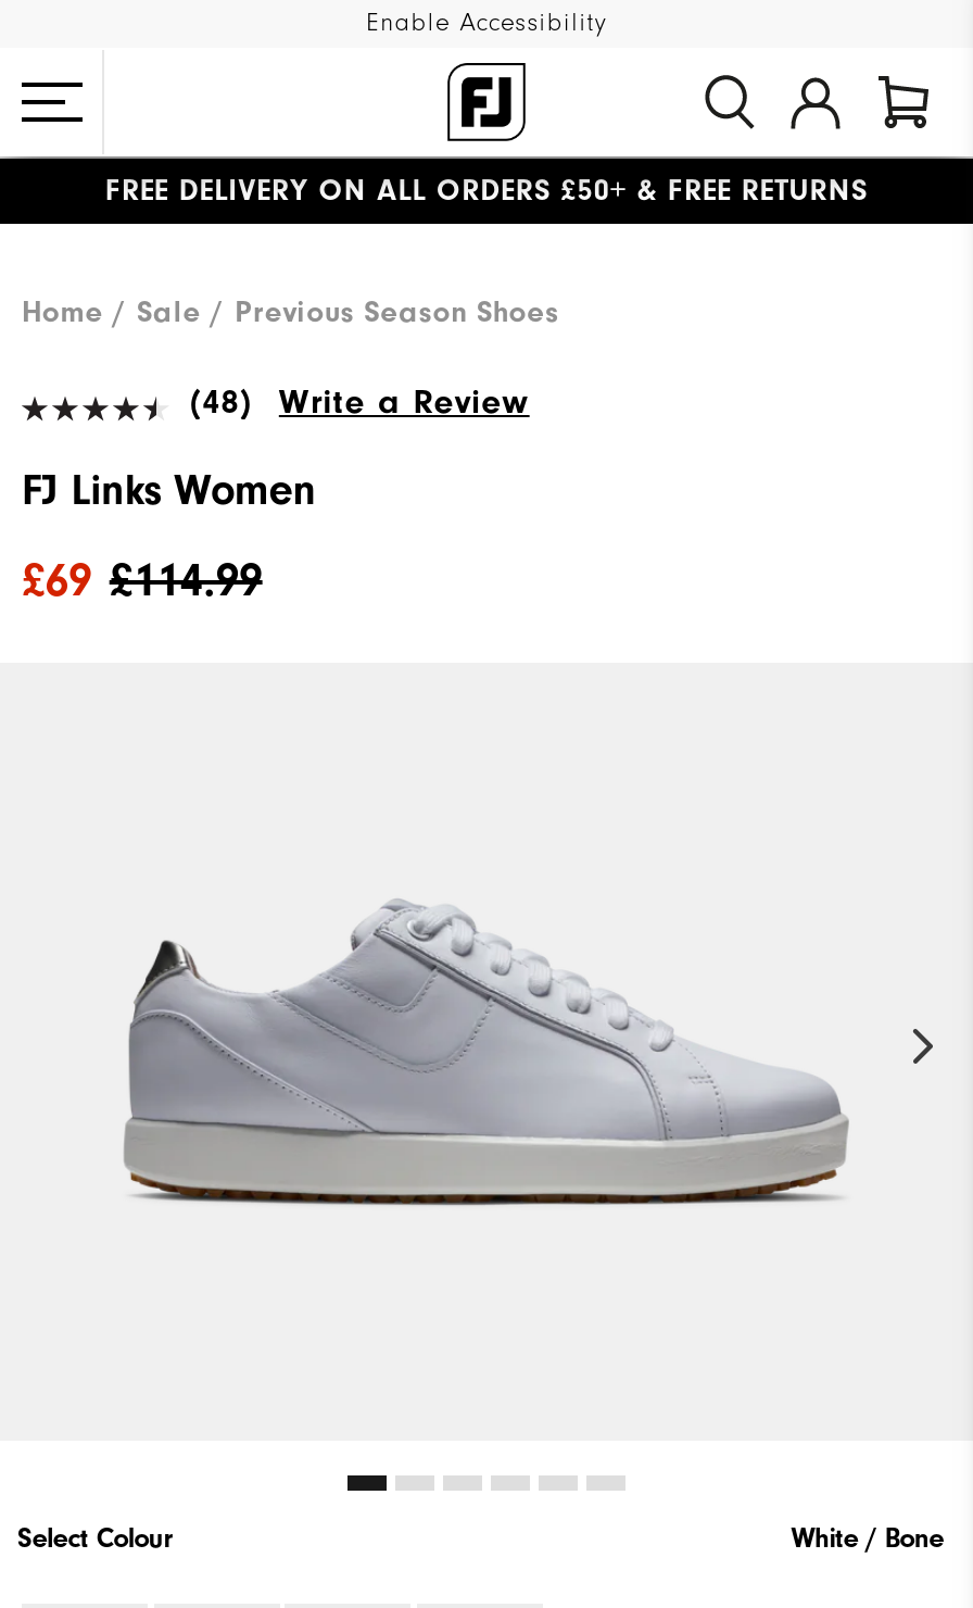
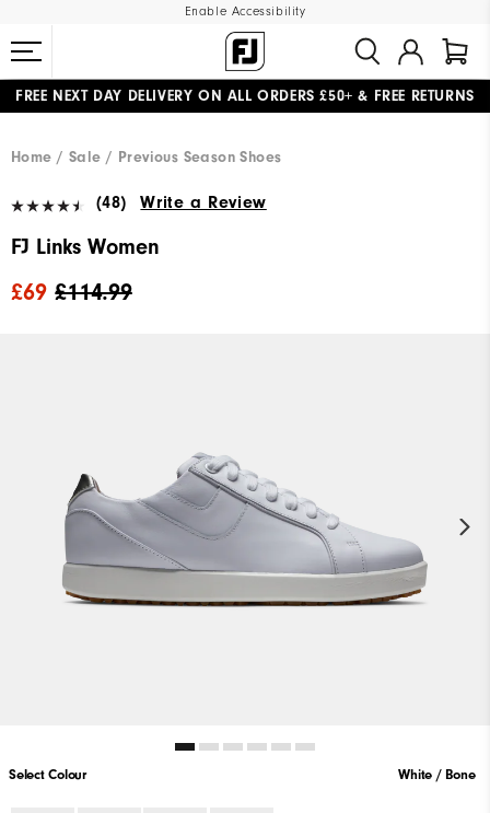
[105,174,868,209] FREE DELIVERY ON ALL ORDERS £50+ & FREE RETURNS -> [16,88,474,105] FREE NEXT DAY DELIVERY ON ALL ORDERS £50+ & FREE RETURNS

